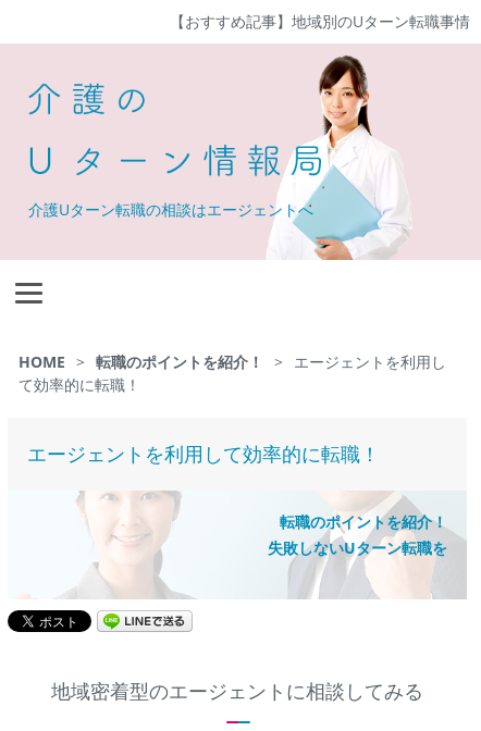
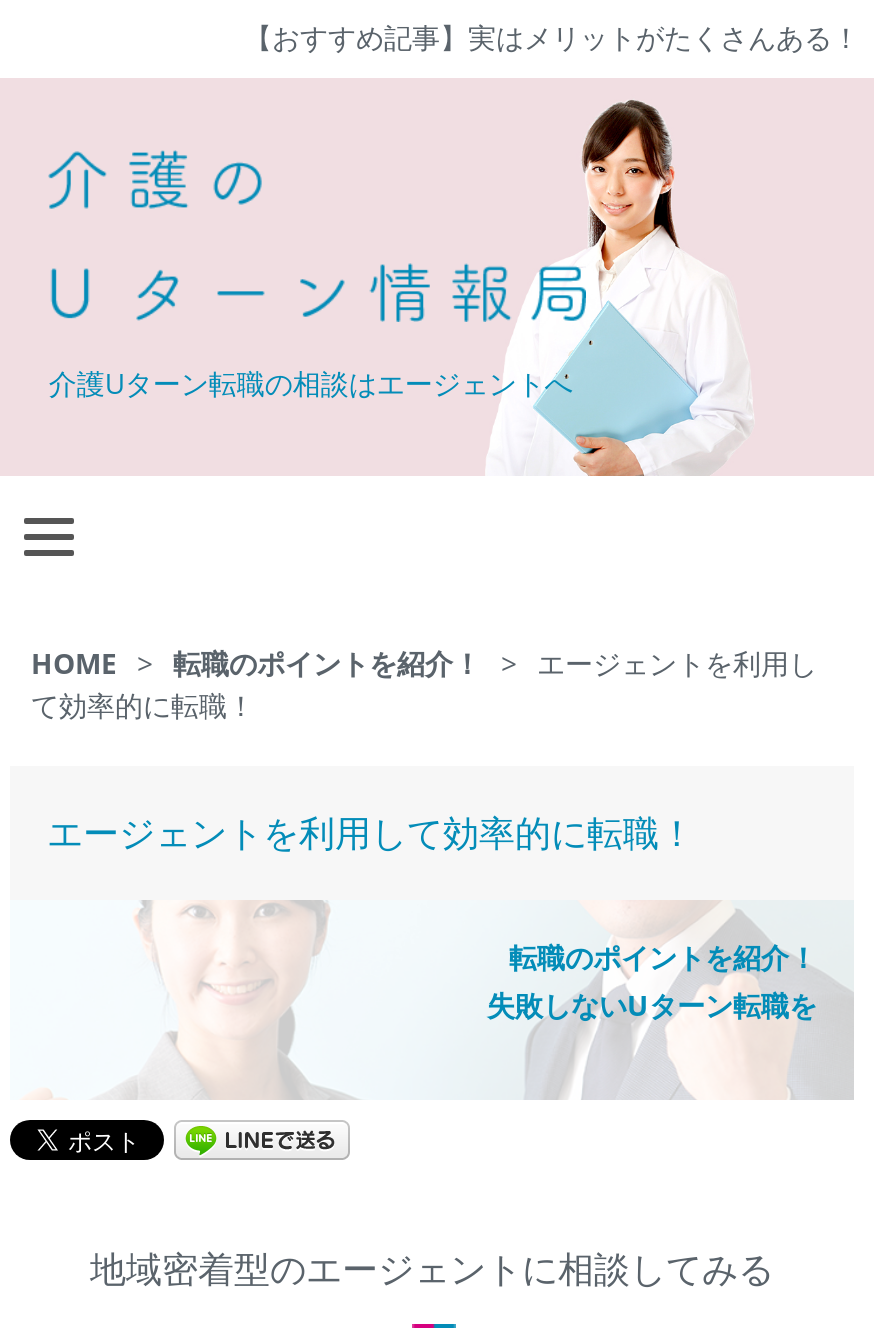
[170,11,470,32] 【おすすめ記事】地域別のUターン転職事情 -> [244,18,860,56] 【おすすめ記事】実はメリットがたくさんある！

